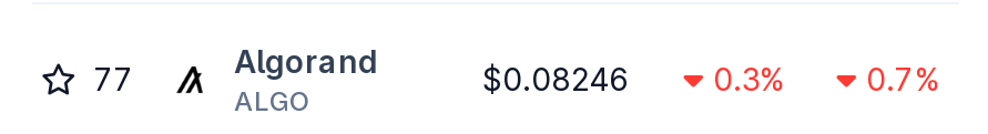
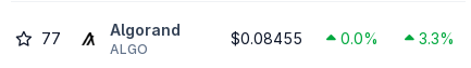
[482,60,629,97] $0.08246 -> [231,29,302,47] $0.08455
[713,60,784,97] 0.3% -> [340,29,379,47] 0.0%
[866,60,939,97] 0.7% -> [419,29,455,47] 3.3%

